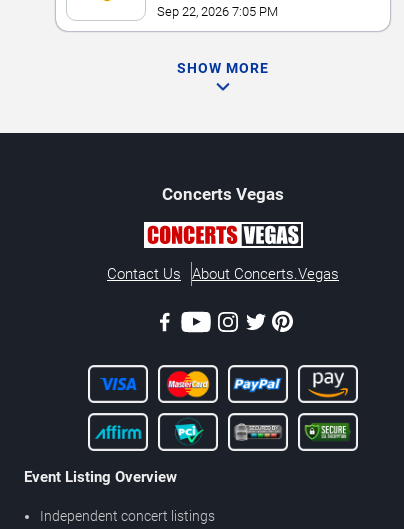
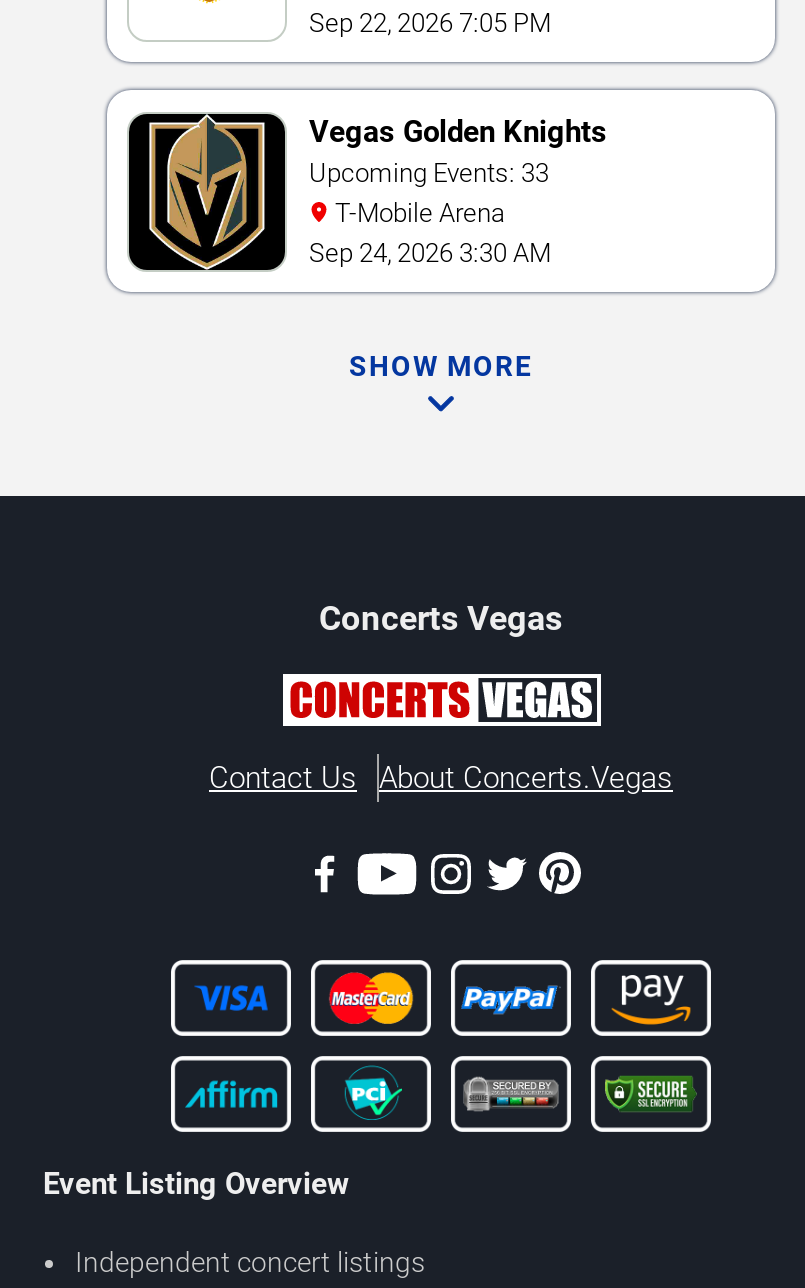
none -> [127,112,607,272] [image] | Vegas Golden Knights | Upcoming Events: 33 | T-Mobile Arena | Sep 24, 2026 3:30 AM

